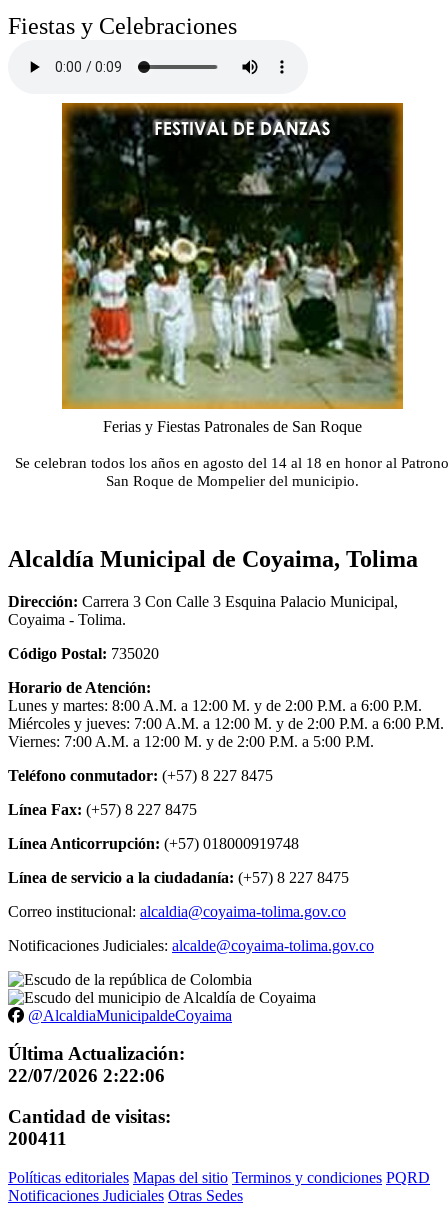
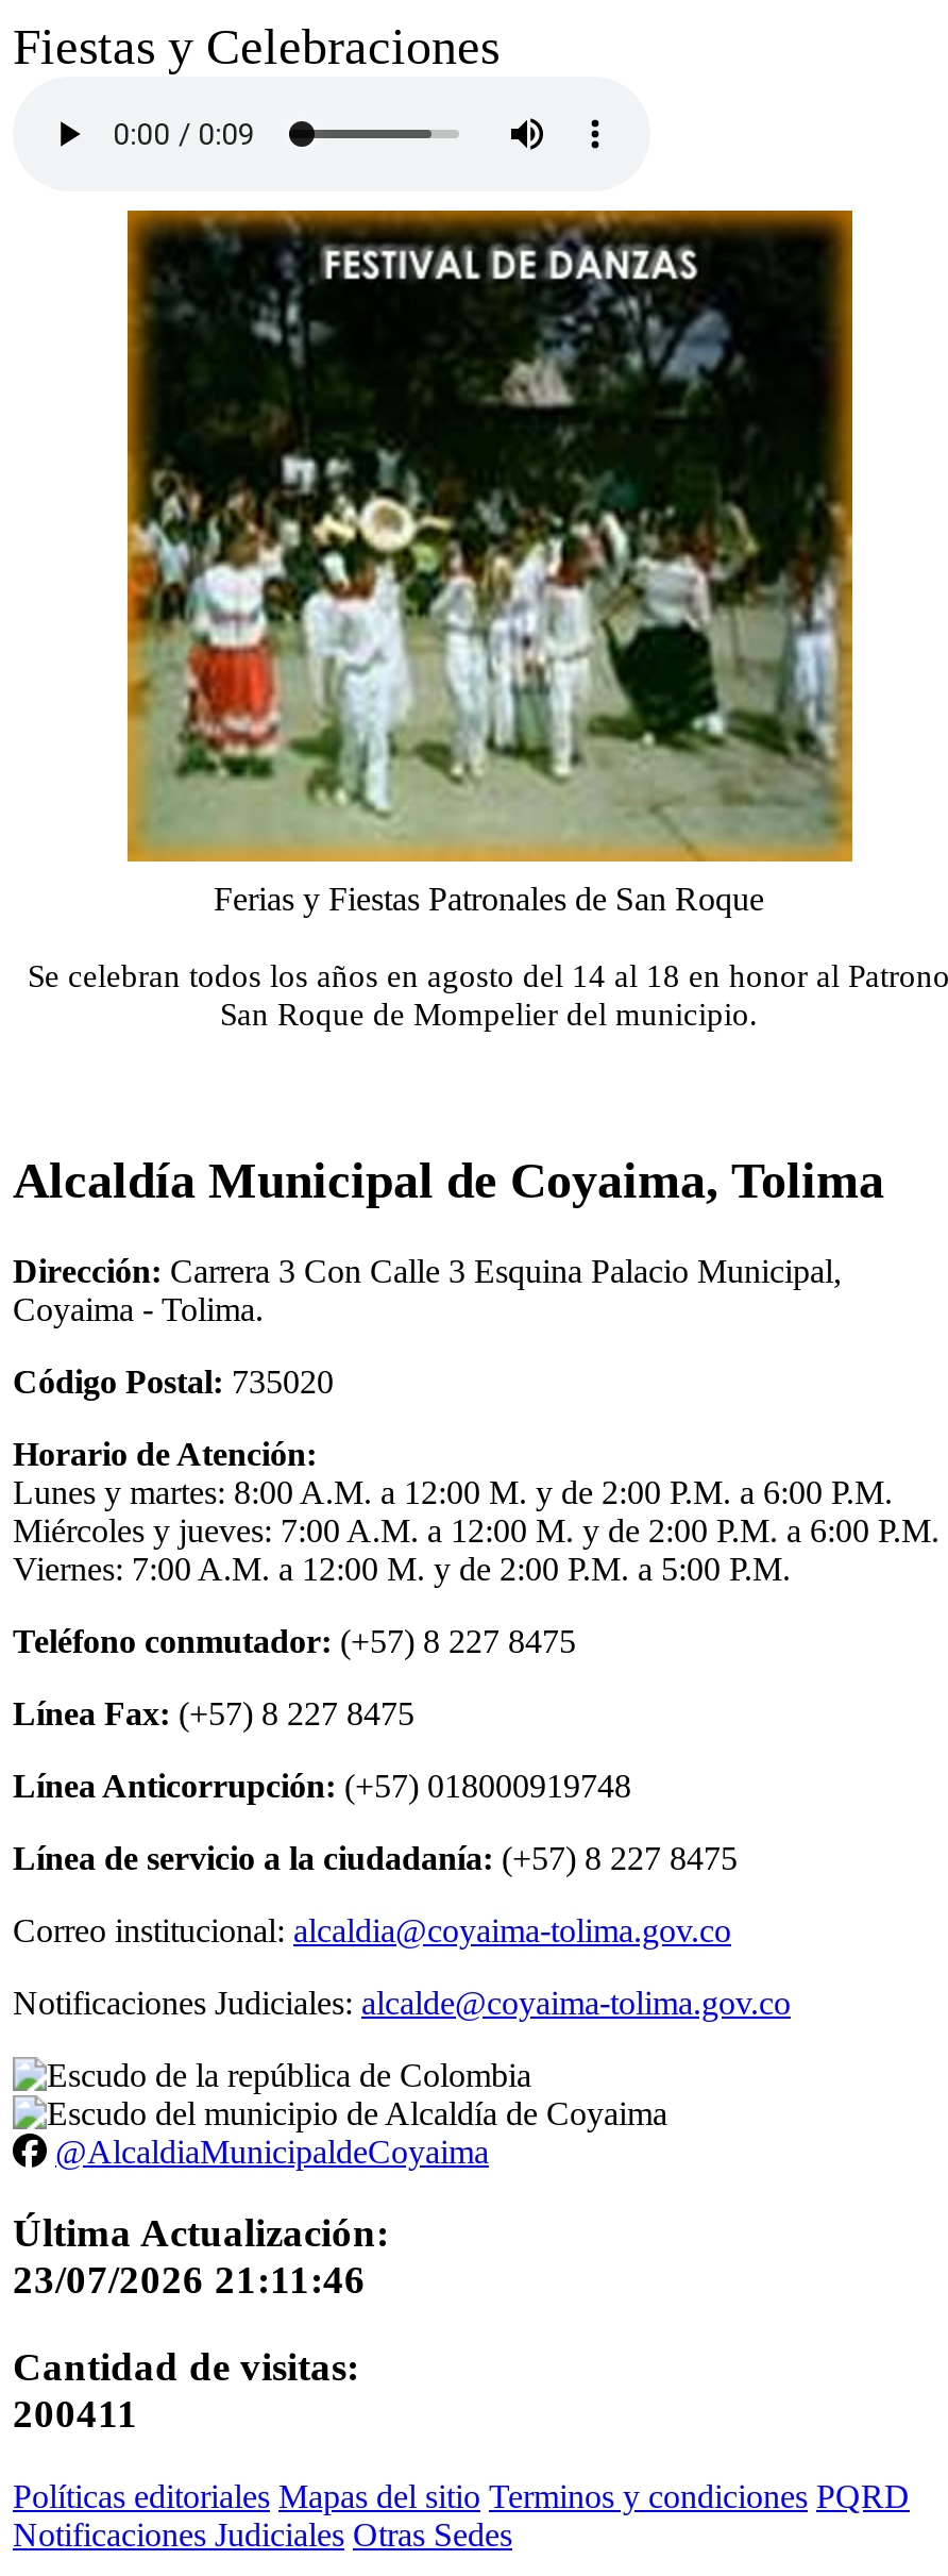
[8,1065,165,1086] 22/07/2026 2:22:06 -> [13,2258,366,2302] 23/07/2026 21:11:46

